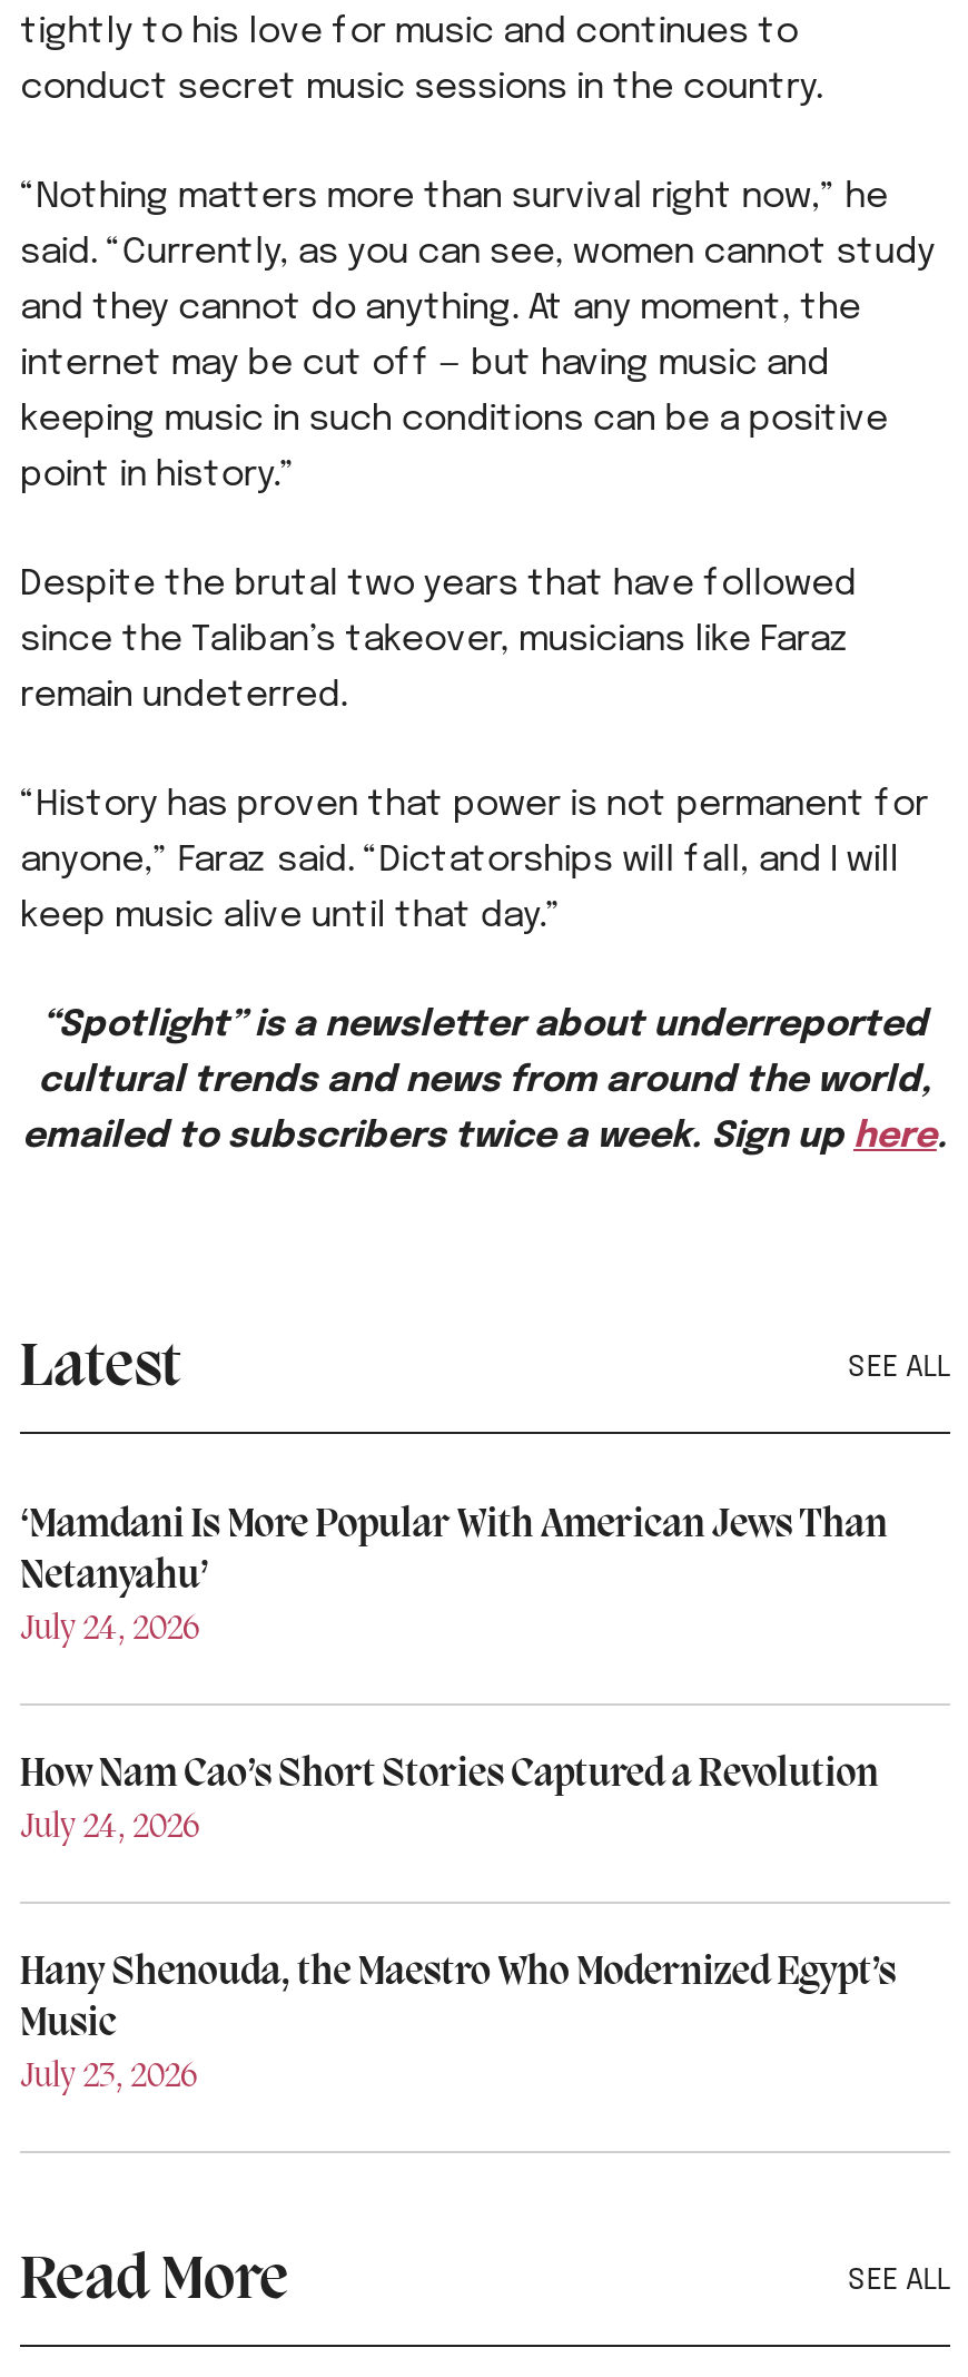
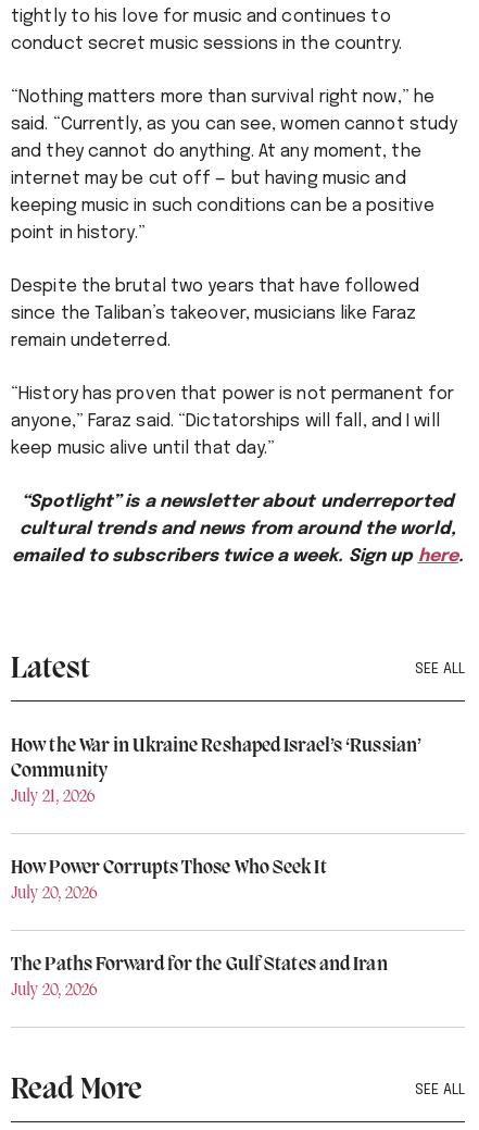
[20,1502,887,1649] ‘Mamdani Is More Popular With American Jews Than | Netanyahu’ | July 24, 2026 -> [11,735,421,807] How the War in Ukraine Reshaped Israel’s ‘Russian’ | Community | July 21, 2026
[20,1752,879,1847] How Nam Cao’s Short Stories Captured a Revolution | July 24, 2026 -> [11,857,327,903] How Power Corrupts Those Who Seek It | July 20, 2026
[20,1950,897,2097] Hany Shenouda, the Maestro Who Modernized Egypt’s | Music | July 23, 2026 -> [11,953,387,1000] The Paths Forward for the Gulf States and Iran | July 20, 2026

